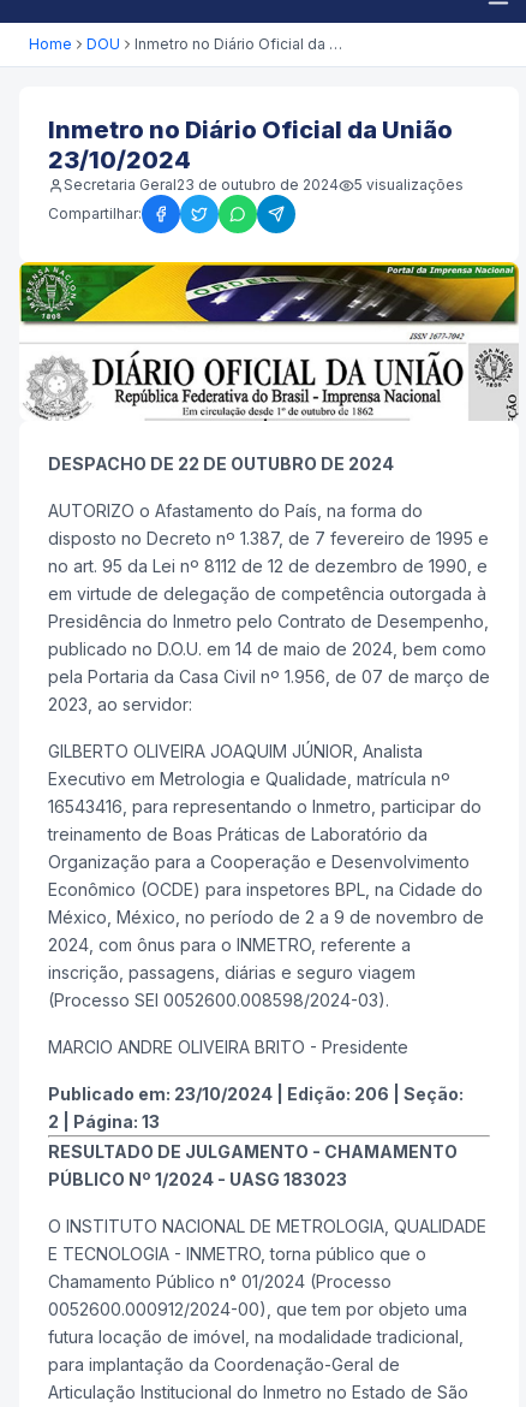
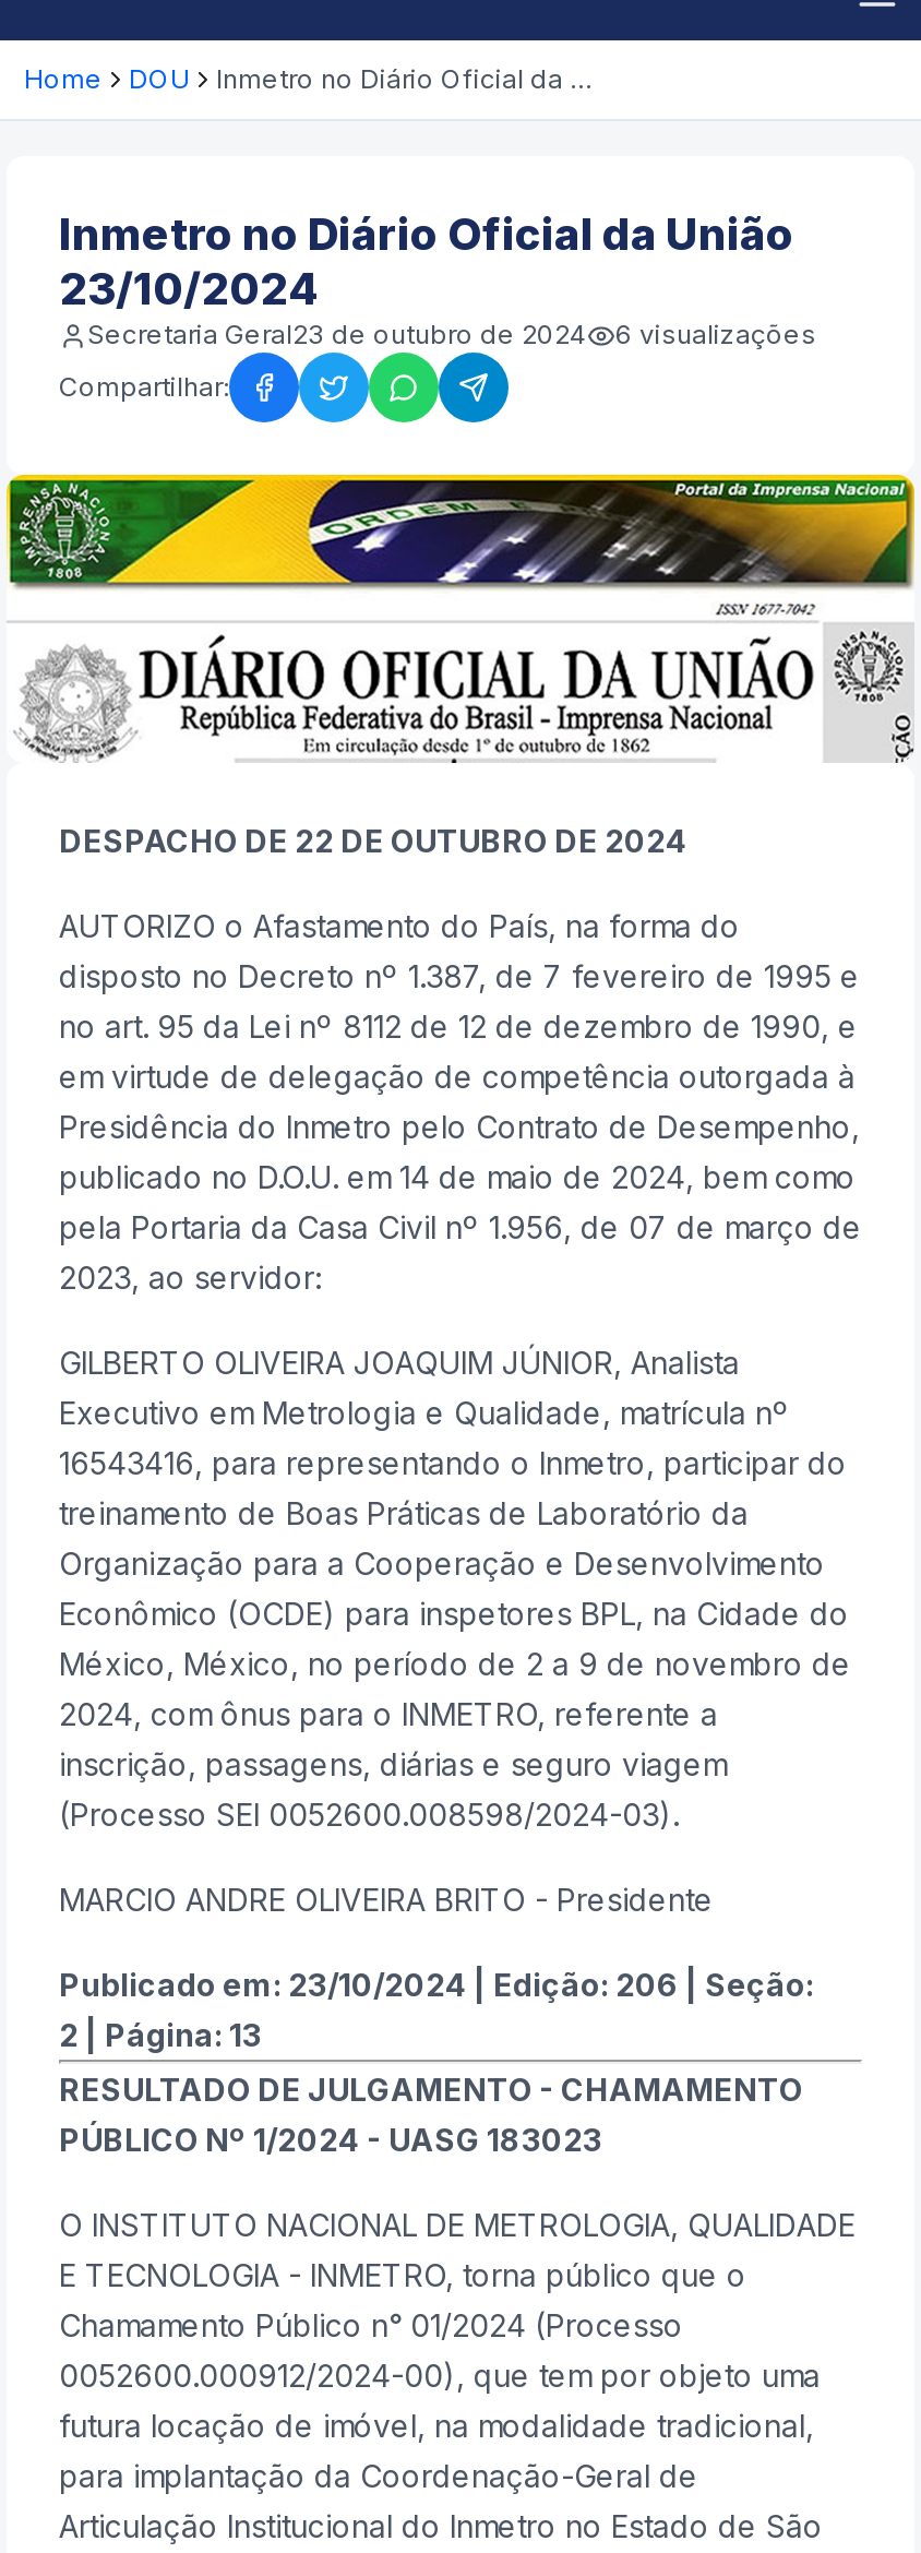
[354,176,464,194] 5 visualizações -> [615,318,816,350] 6 visualizações

